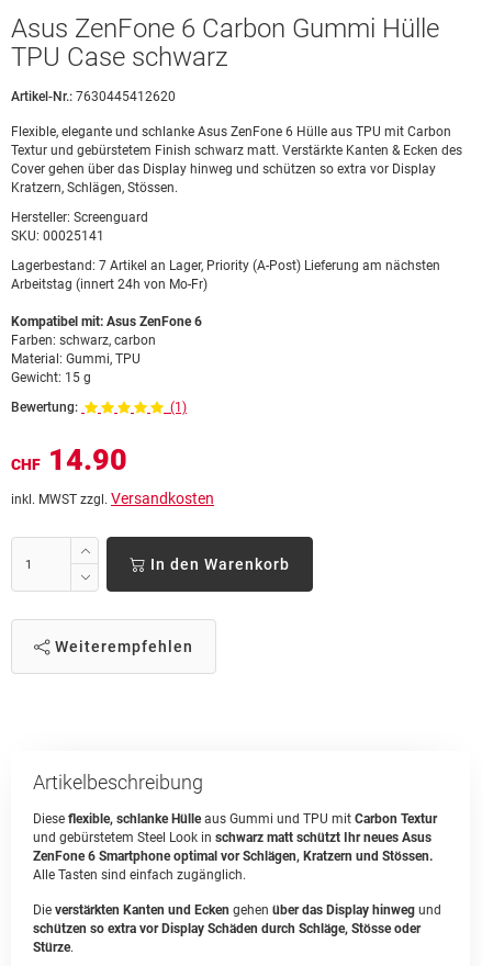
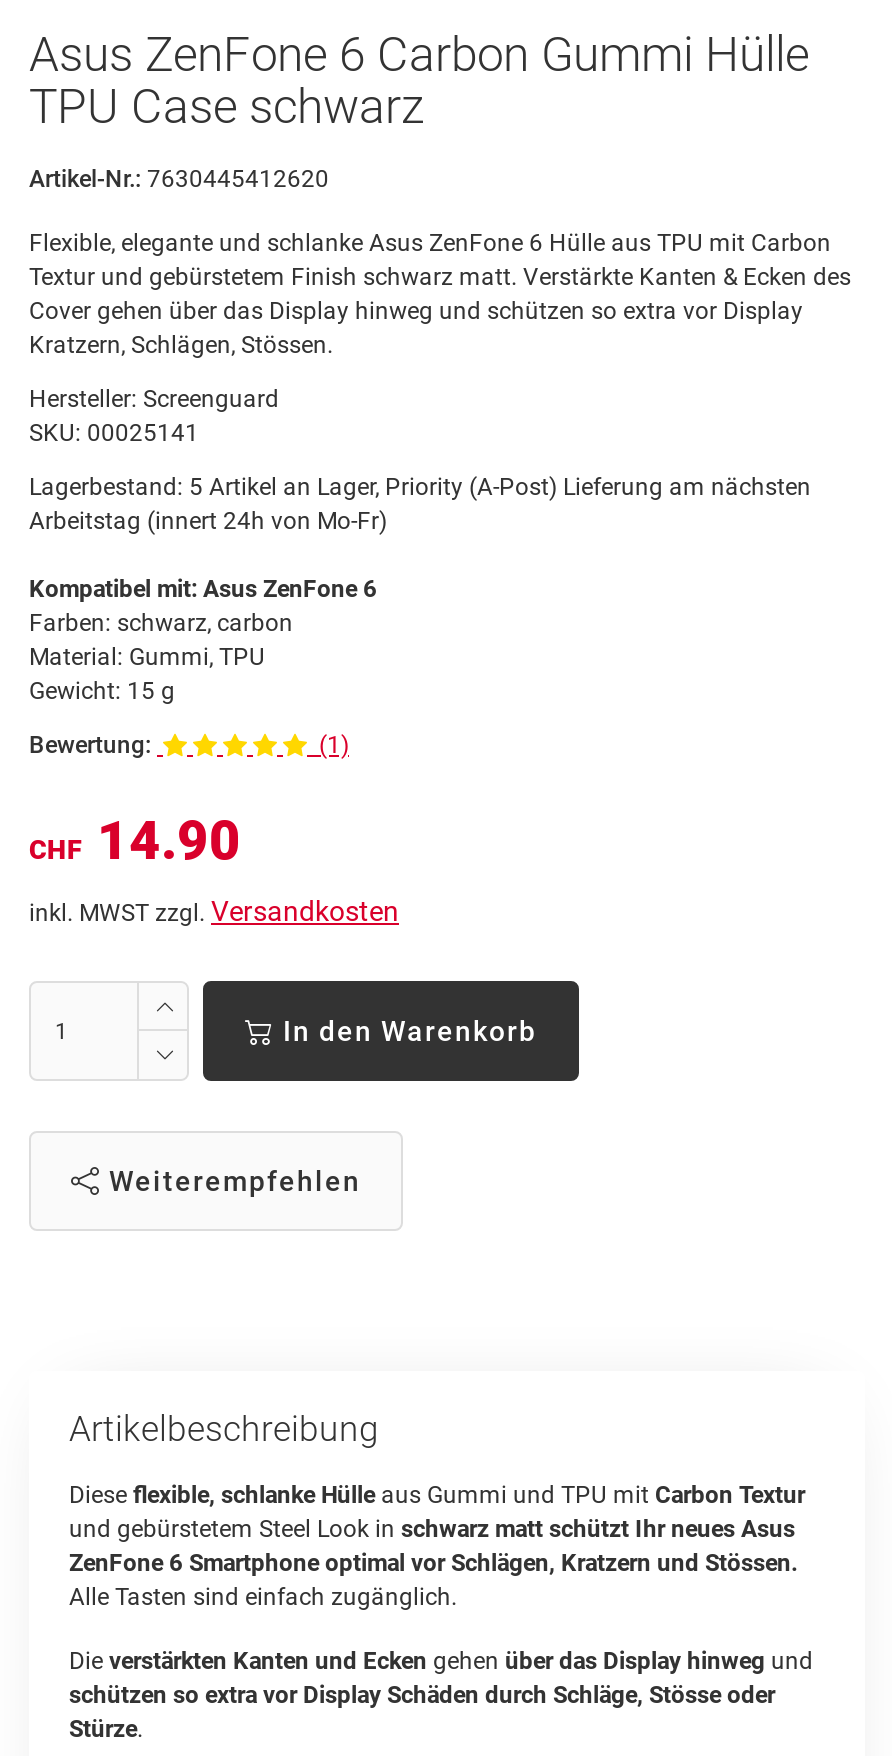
[11,258,440,273] Lagerbestand: 7 Artikel an Lager, Priority (A-Post) Lieferung am nächsten -> [29,473,811,501] Lagerbestand: 5 Artikel an Lager, Priority (A-Post) Lieferung am nächsten

